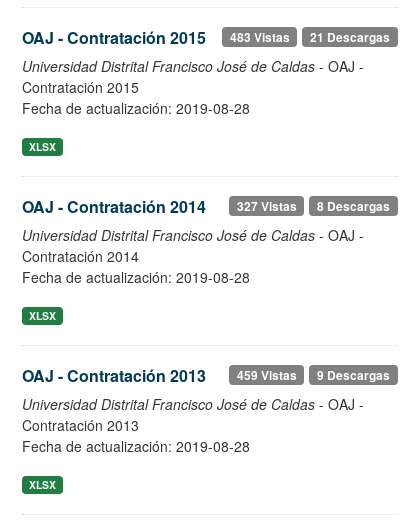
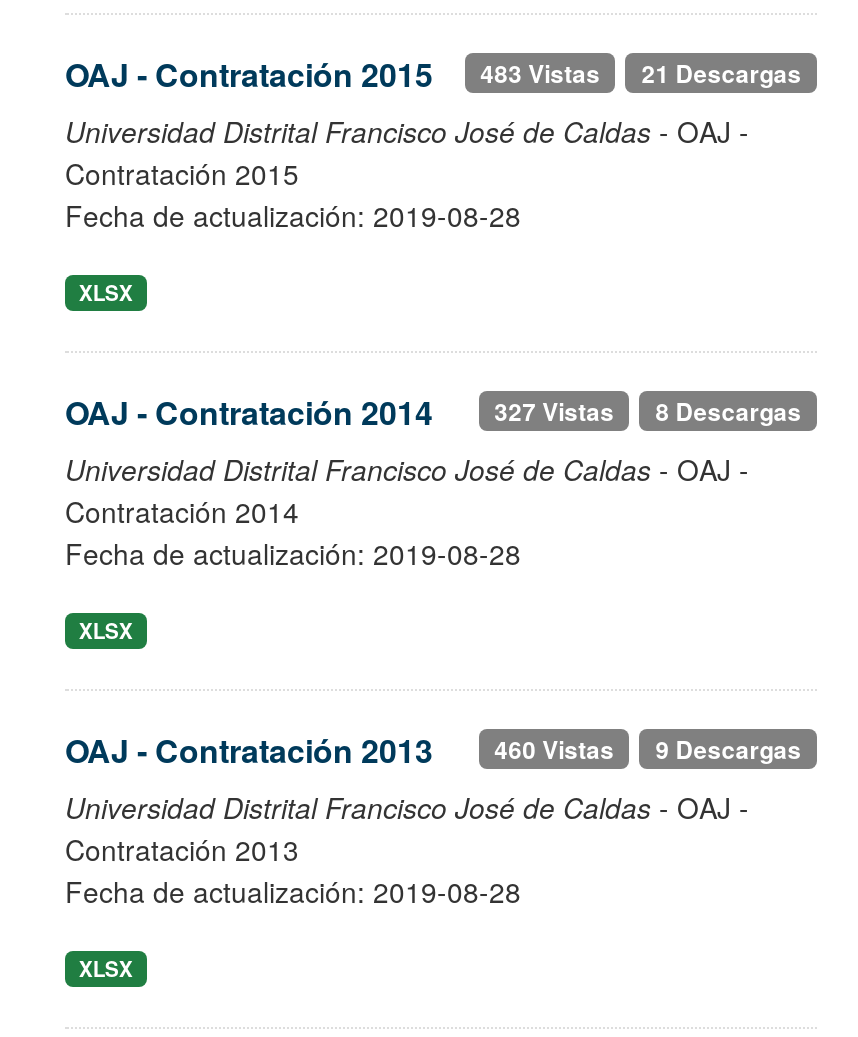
[22,364,390,387] OAJ - Contratación 2013 459 Vistas 9 Descargas -> [65,727,801,773] OAJ - Contratación 2013 460 Vistas 9 Descargas

